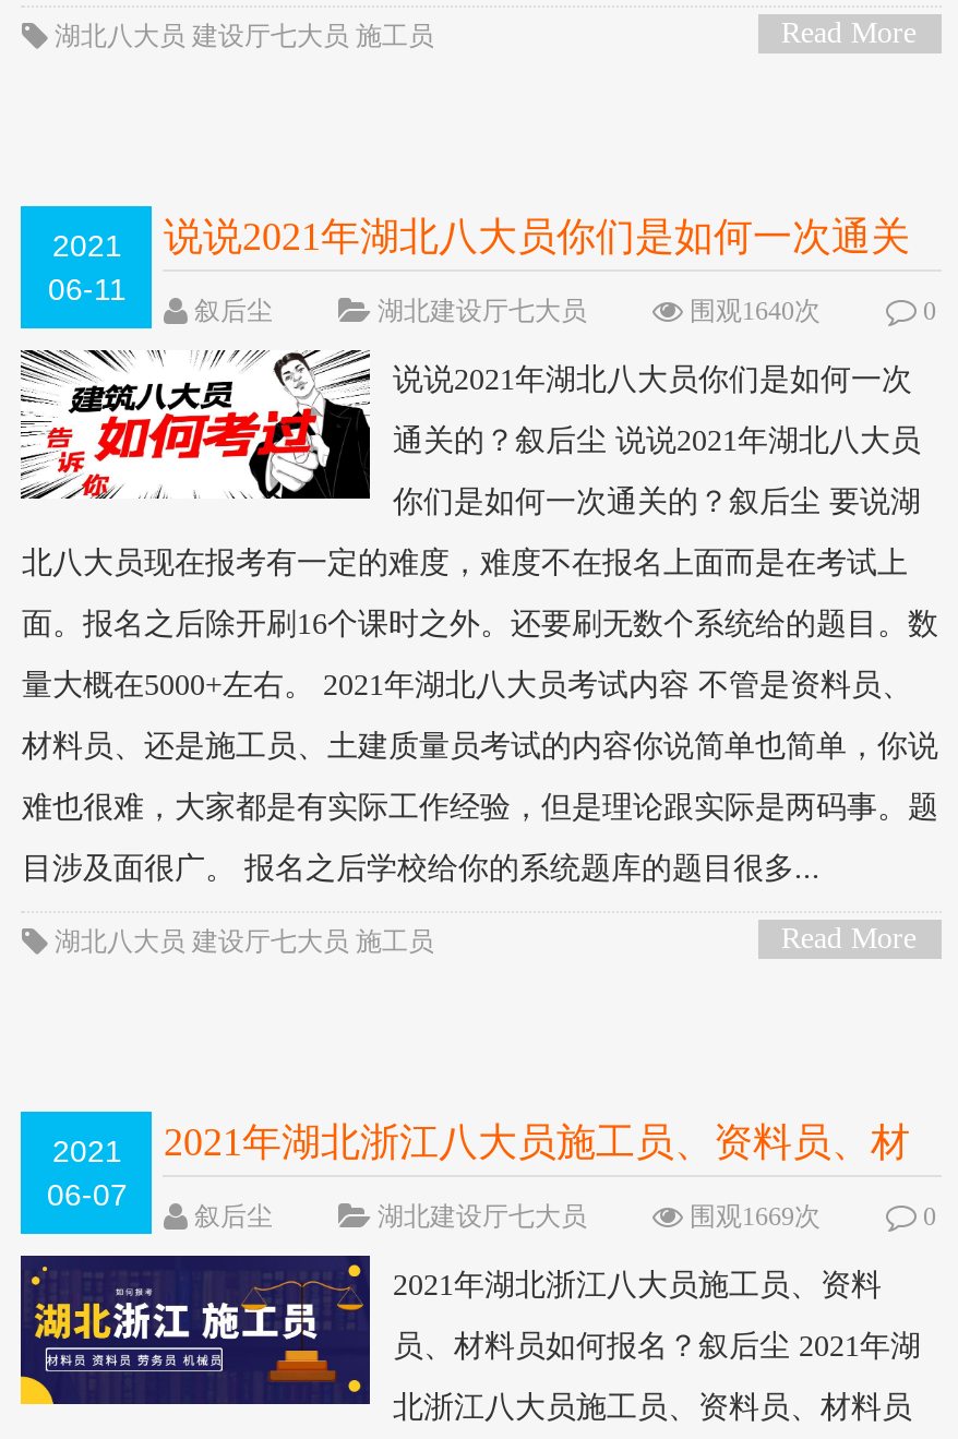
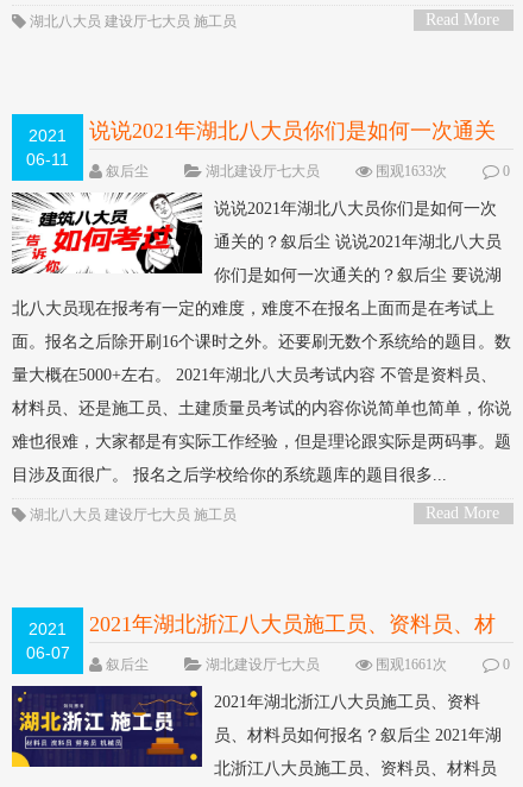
[683,296,820,326] 围观1640次 -> [373,163,447,180] 围观1633次
[683,1201,820,1232] 围观1669次 -> [373,656,447,673] 围观1661次

